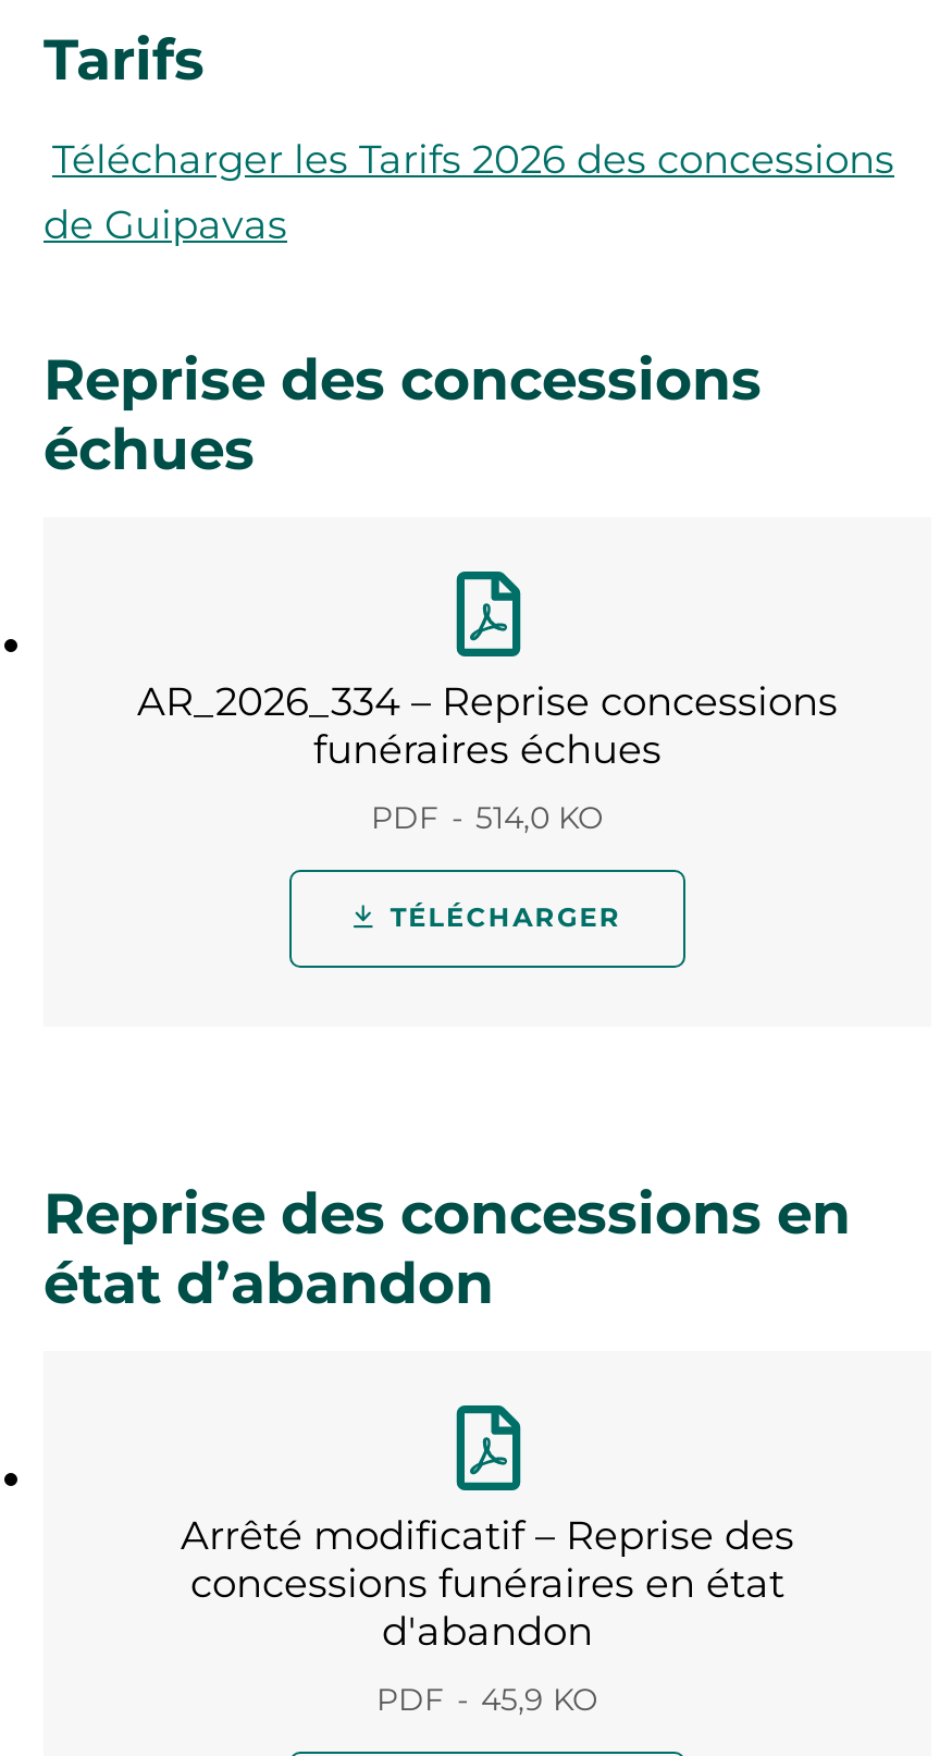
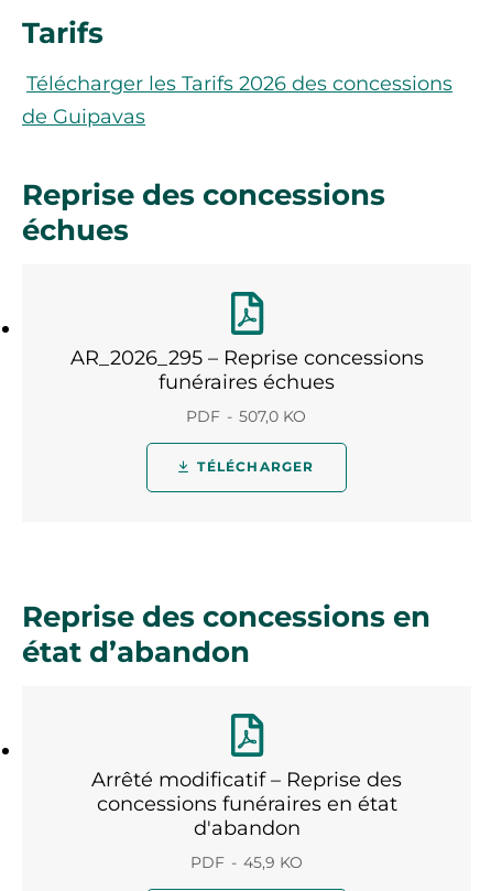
[137,679,838,727] AR_2026_334 – Reprise concessions -> [70,346,423,370] AR_2026_295 – Reprise concessions
[371,799,604,838] PDF 514,0 KO -> [187,407,307,427] PDF 507,0 KO

